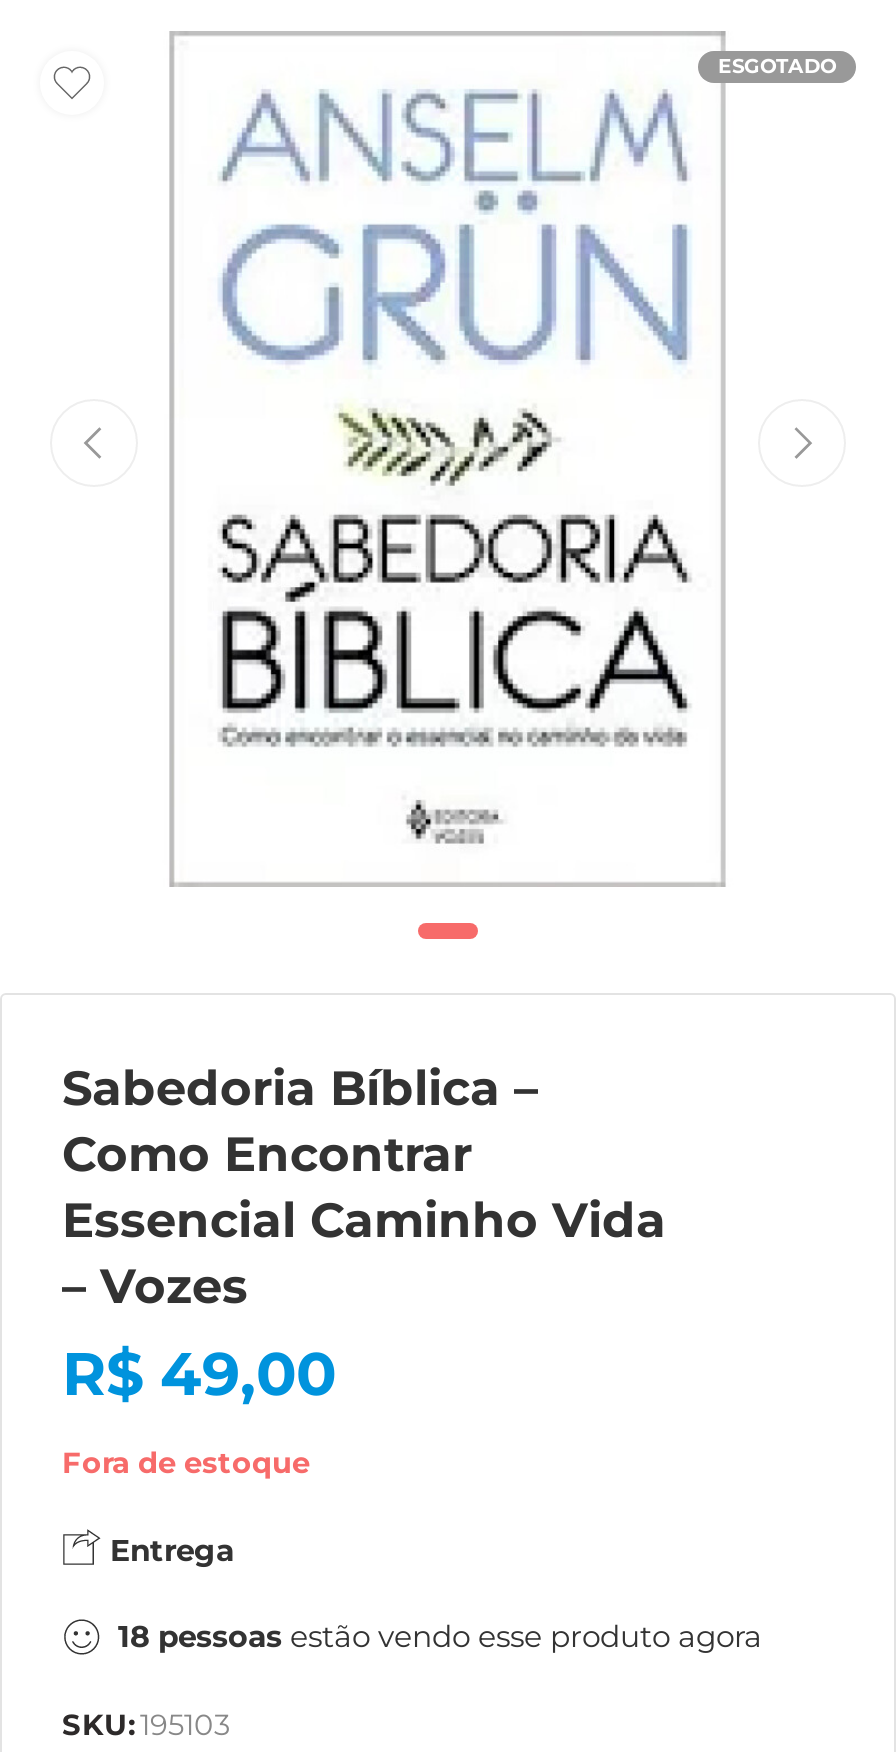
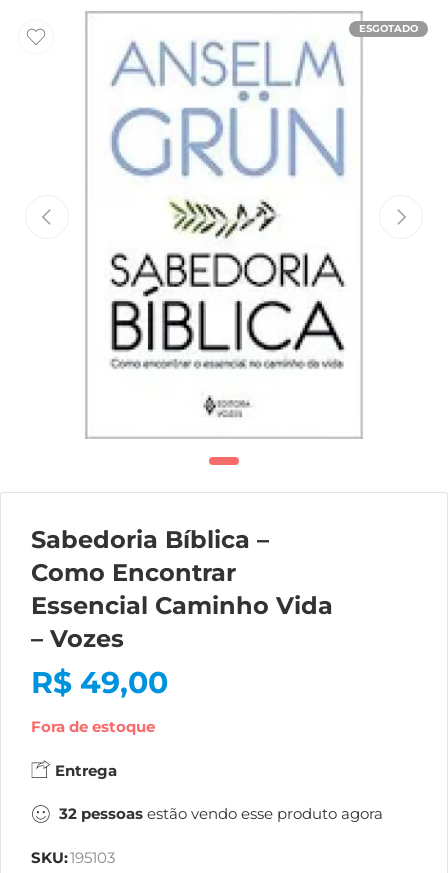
[118,1617,762,1655] 18 pessoas estão vendo esse produto agora -> [59,804,383,823] 32 pessoas estão vendo esse produto agora

